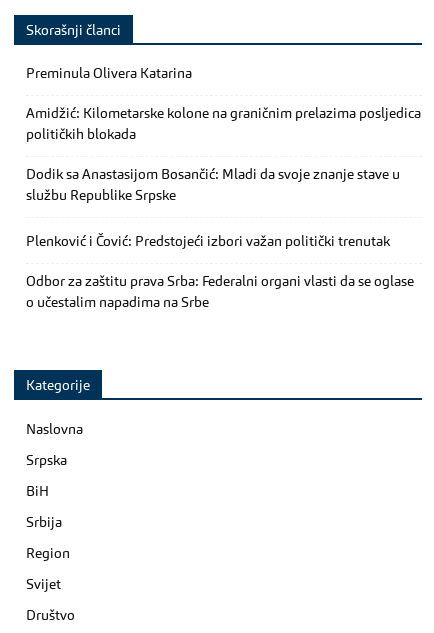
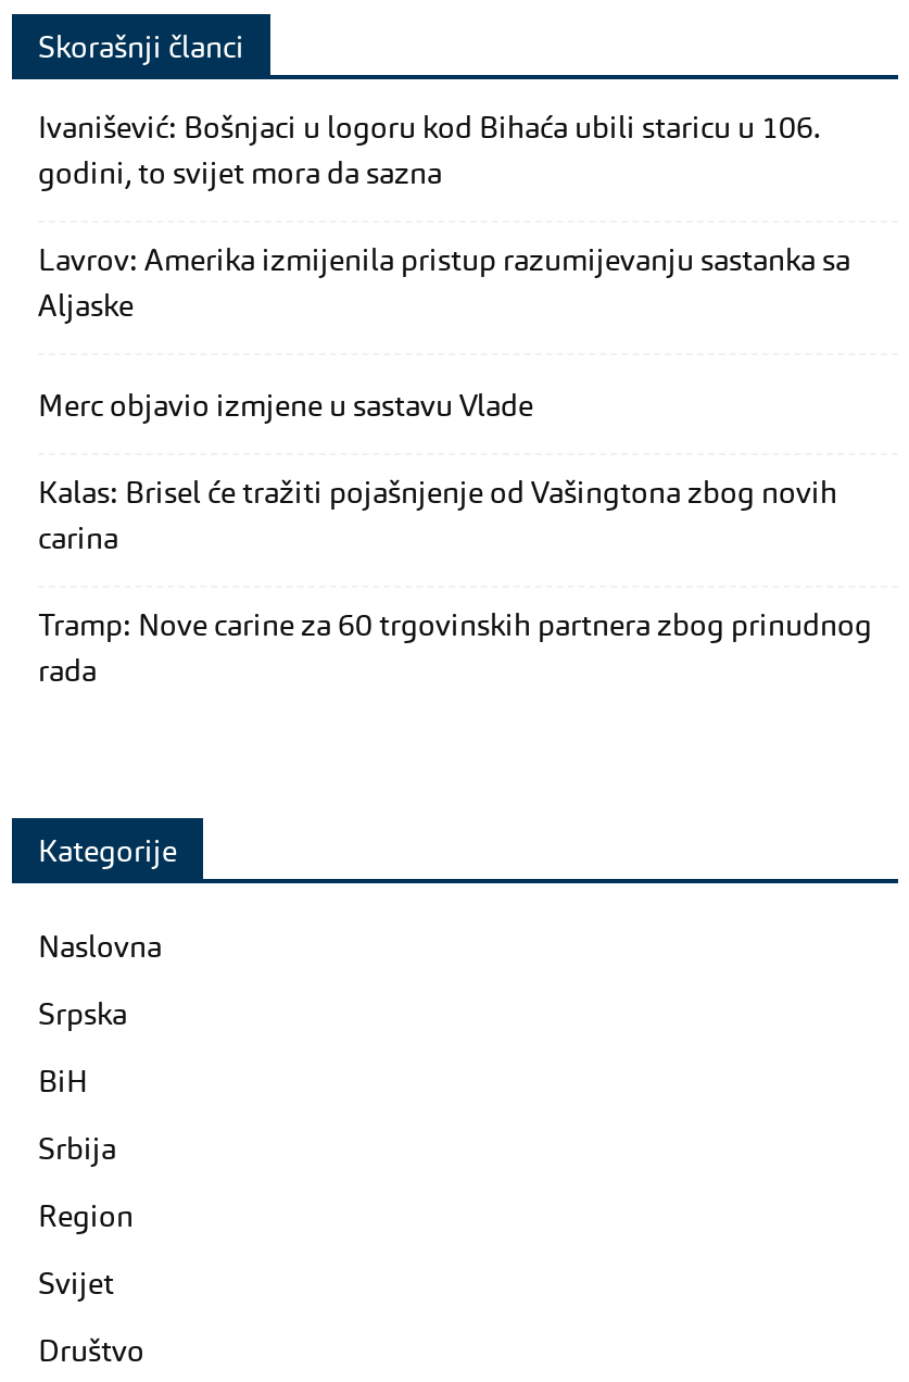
[26,67,421,310] Preminula Olivera Katarina | Amidžić: Kilometarske kolone na graničnim prelazima posljedica | političkih blokada | Dodik sa Anastasijom Bosančić: Mladi da svoje znanje stave u | službu Republike Srpske | Plenković i Čović: Predstojeći izbori važan politički trenutak | Odbor za zaštitu prava Srba: Federalni organi vlasti da se oglase | o učestalim napadima na Srbe -> [38,114,872,688] Ivanišević: Bošnjaci u logoru kod Bihaća ubili staricu u 106. | godini, to svijet mora da sazna | Lavrov: Amerika izmijenila pristup razumijevanju sastanka sa | Aljaske | Merc objavio izmjene u sastavu Vlade | Kalas: Brisel će tražiti pojašnjenje od Vašingtona zbog novih | carina | Tramp: Nove carine za 60 trgovinskih partnera zbog prinudnog | rada

